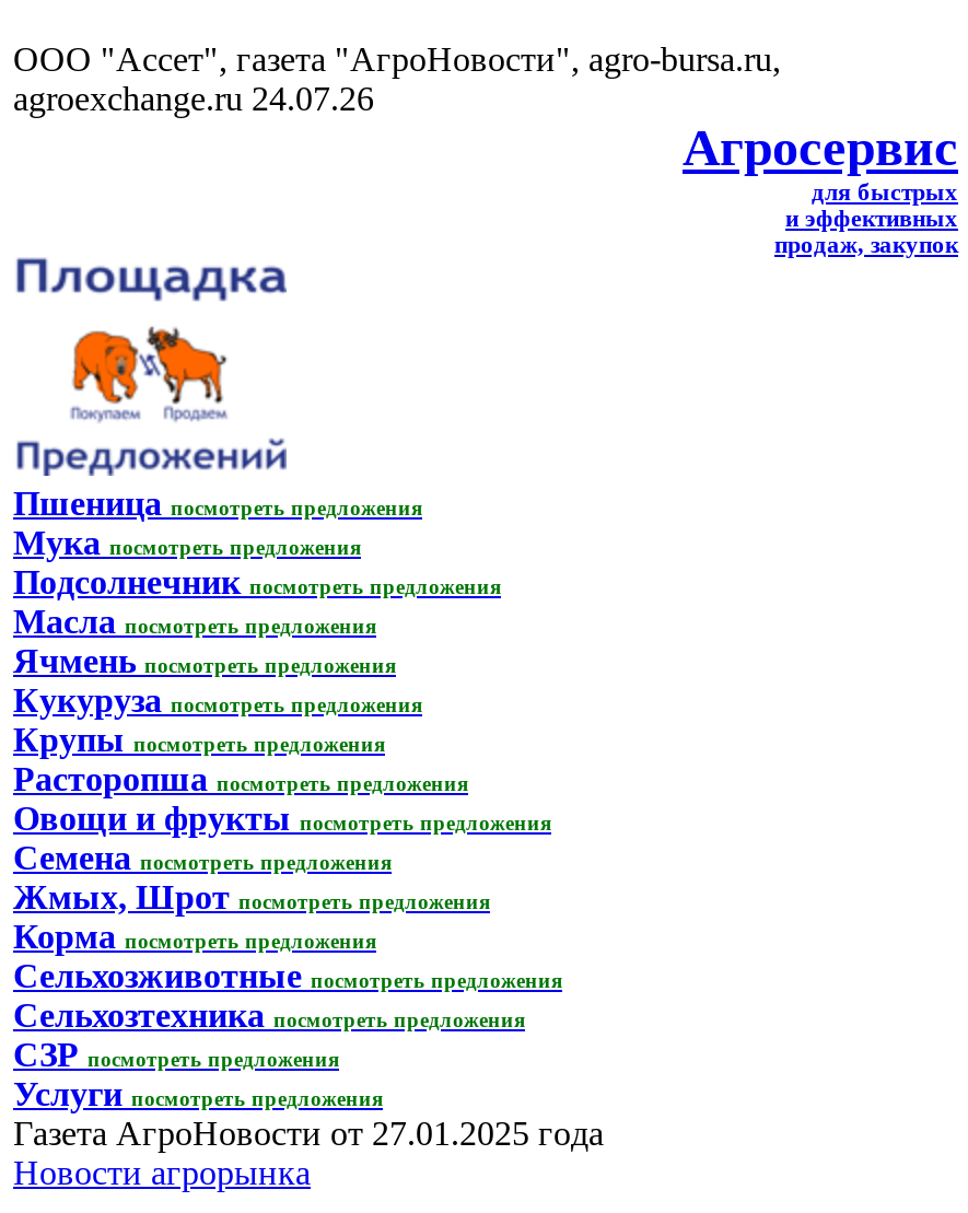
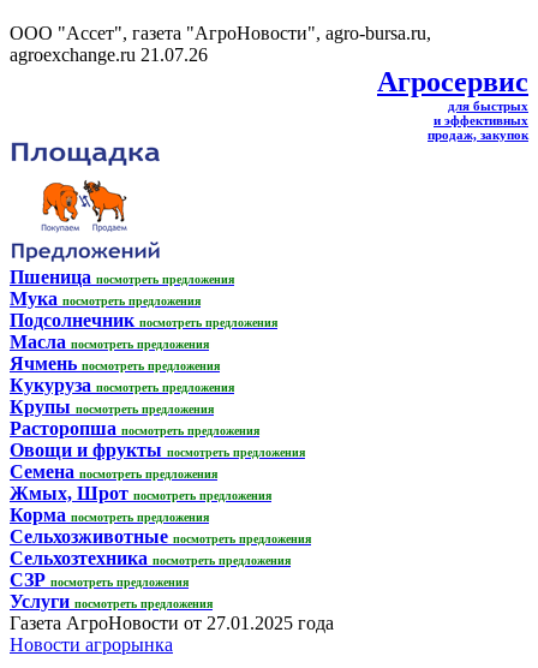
[13,80,374,117] agroexchange.ru 24.07.26 -> [10,44,208,65] agroexchange.ru 21.07.26

